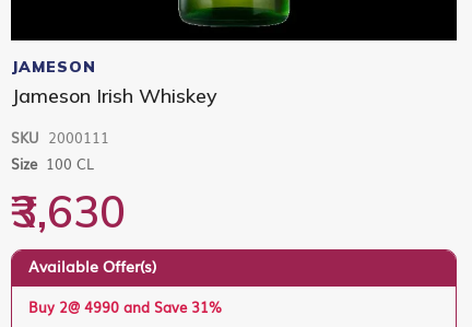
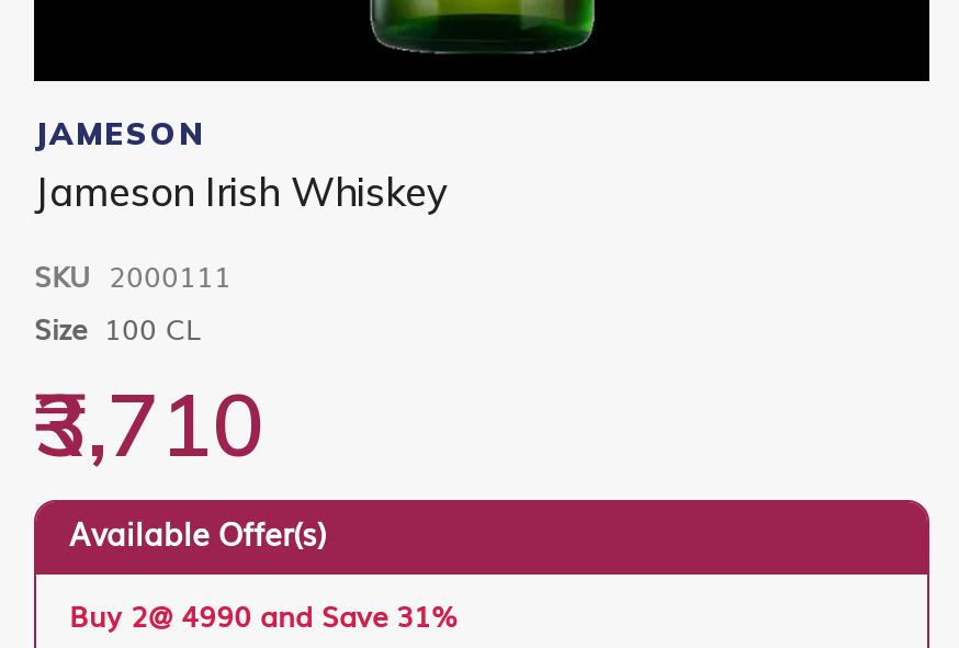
[11,184,126,238] ₹3,630 -> [34,368,264,478] ₹3,710

